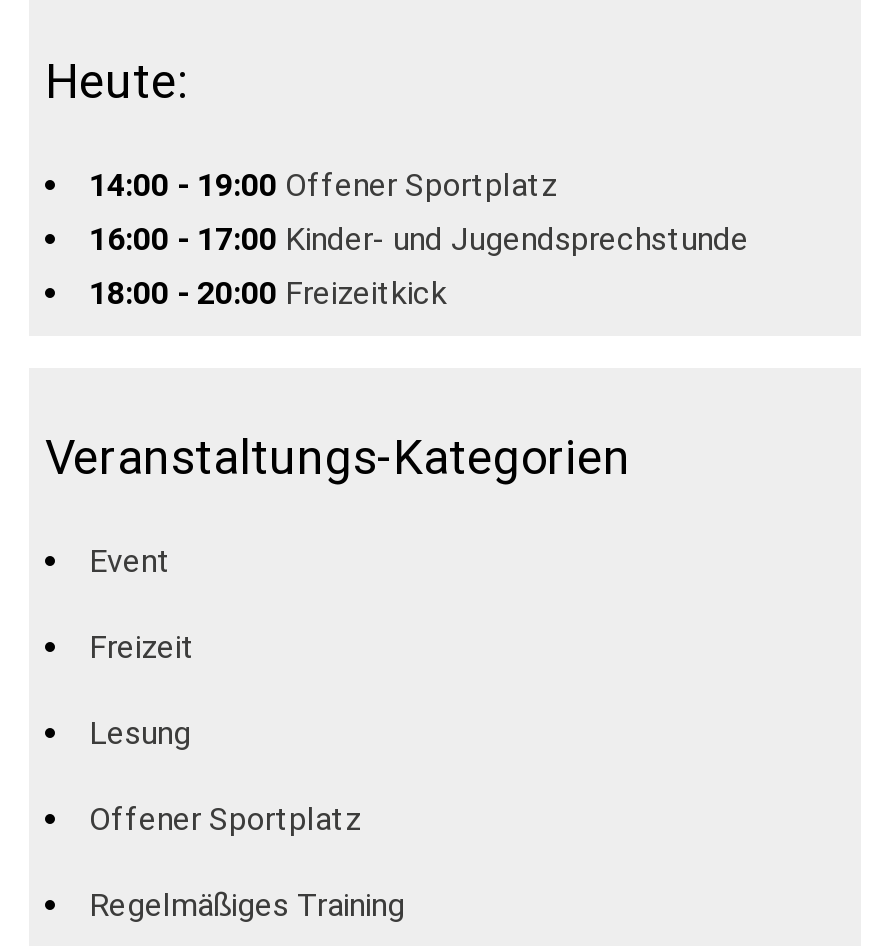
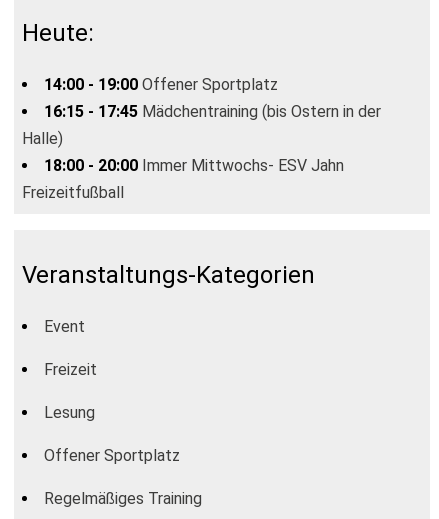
[89,220,749,312] 16:00 - 17:00 Kinder- und Jugendsprechstunde | 18:00 - 20:00 Freizeitkick -> [22,102,381,202] 16:15 - 17:45 Mädchentraining (bis Ostern in der | Halle) | 18:00 - 20:00 Immer Mittwochs- ESV Jahn | Freizeitfußball

